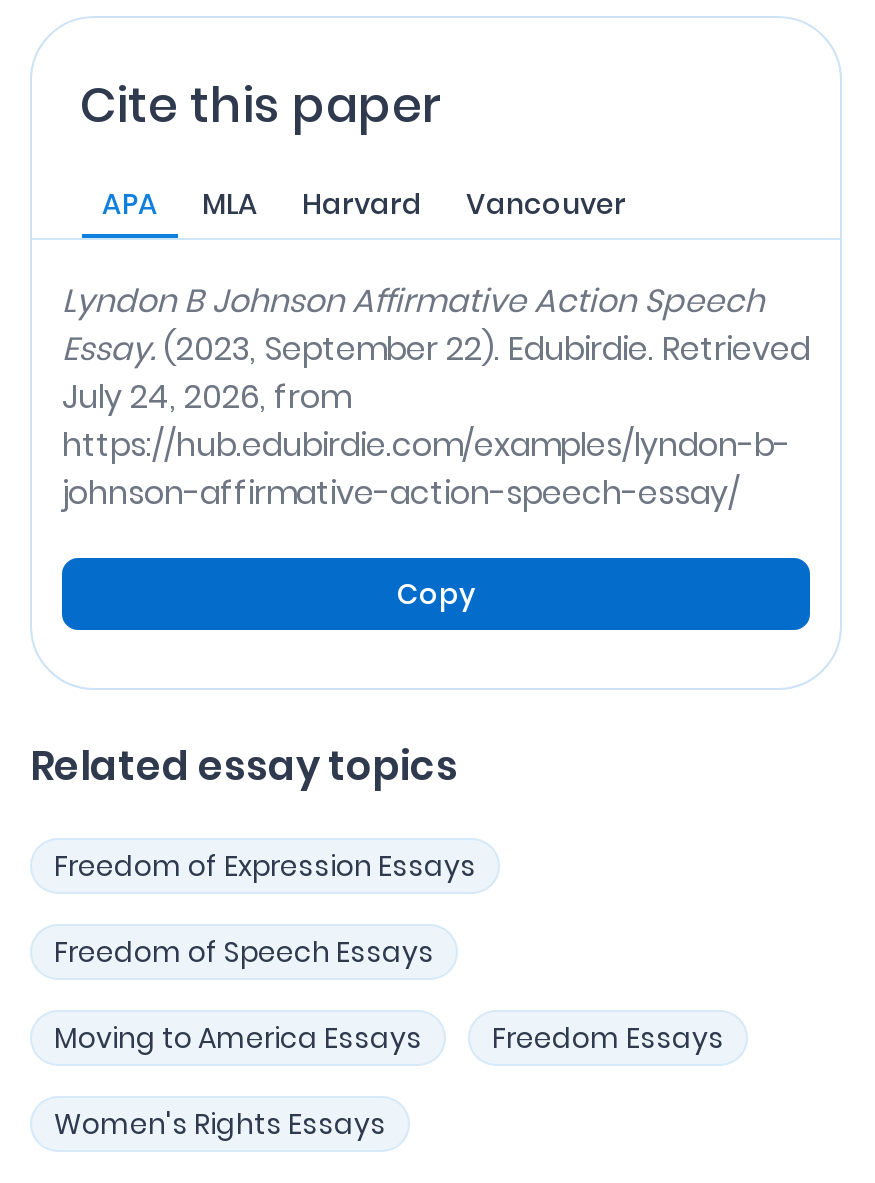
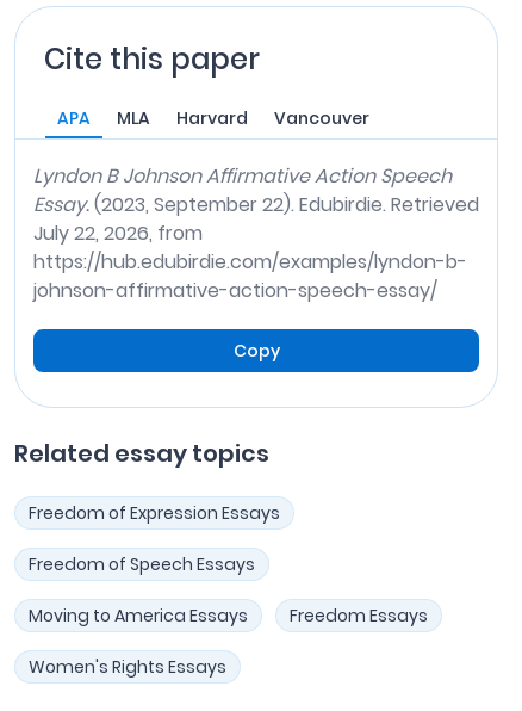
[62,373,350,419] July 24, 2026, from -> [33,219,203,247] July 22, 2026, from

